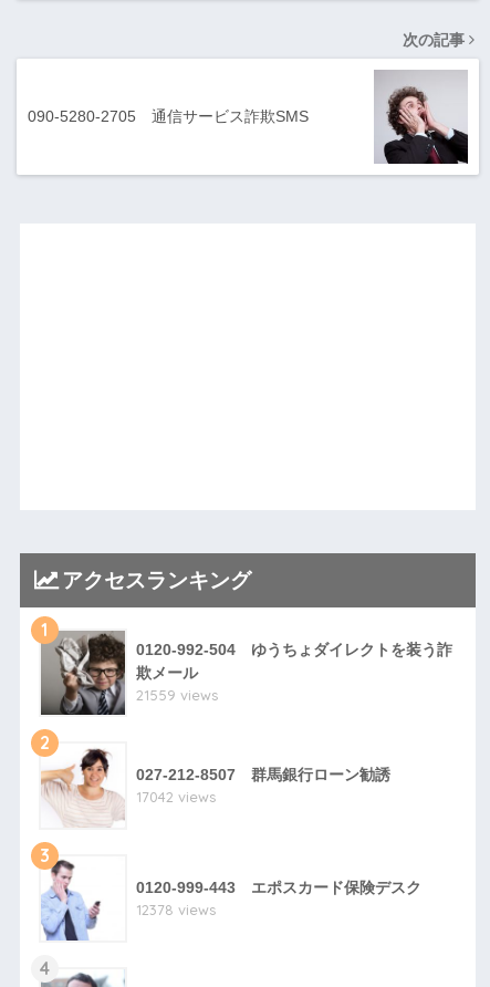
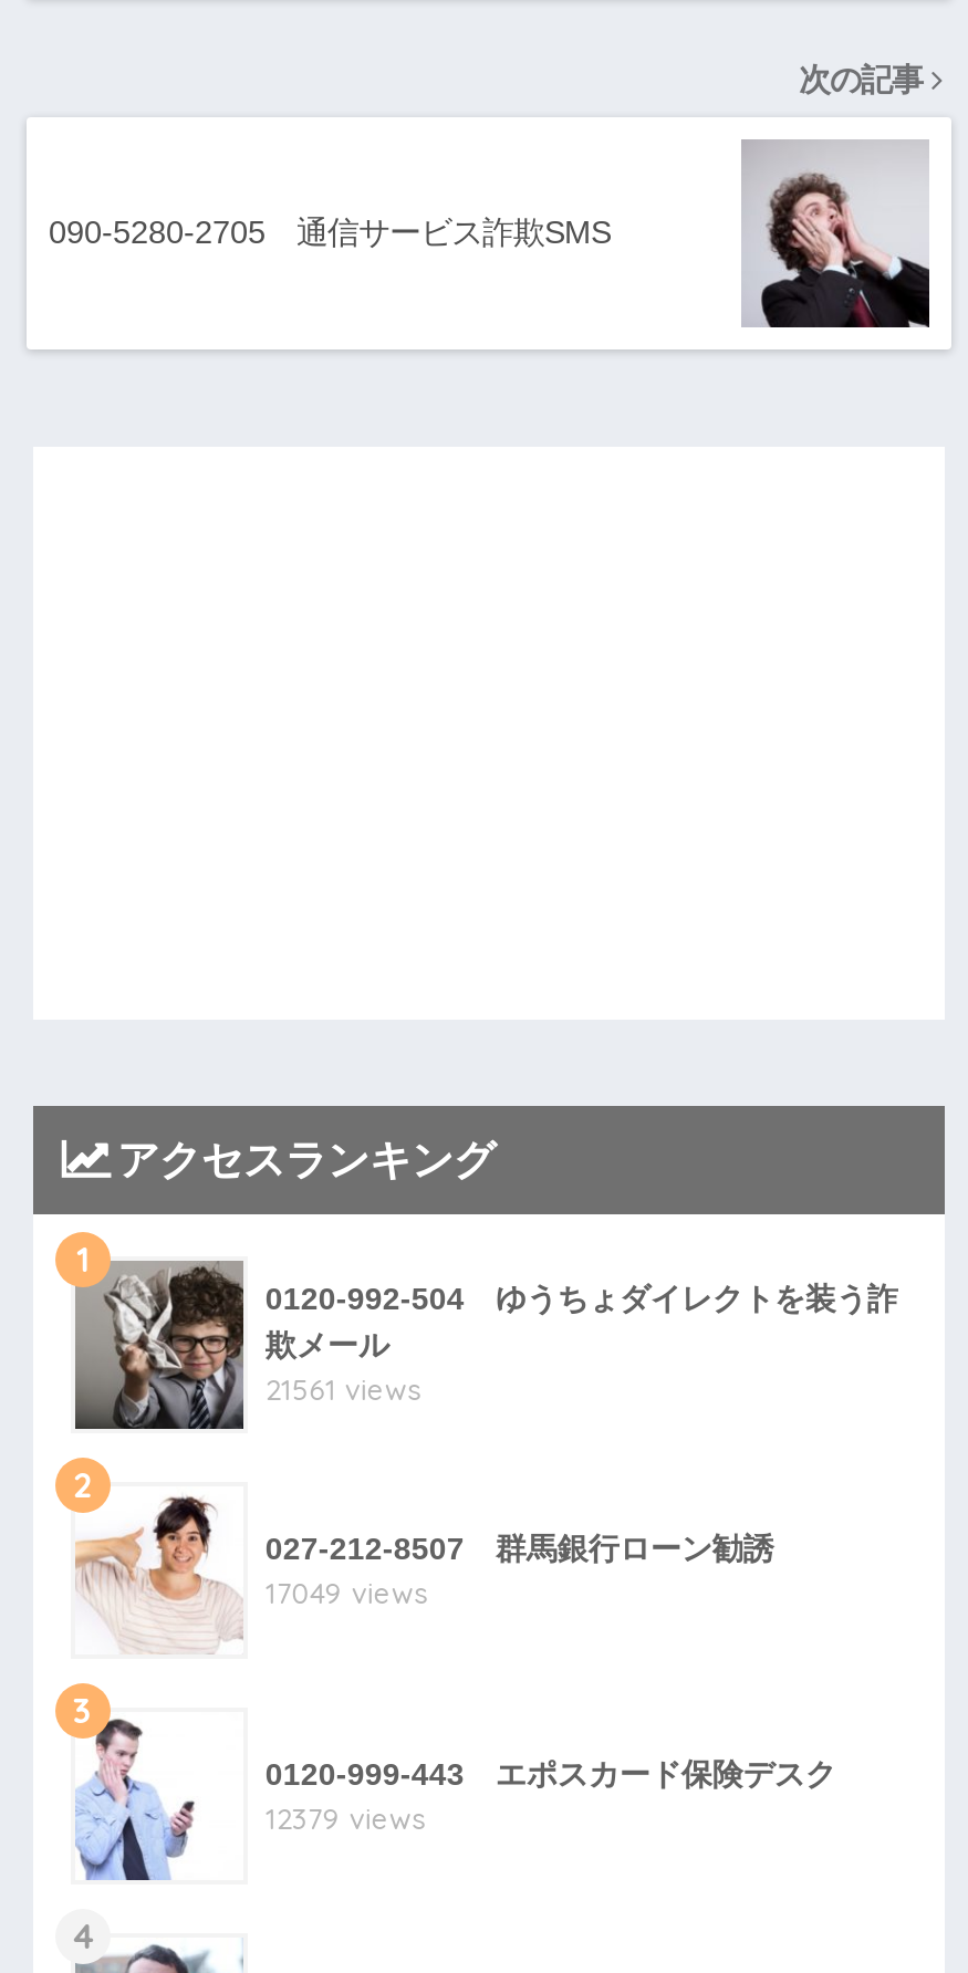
[136,686,218,704] 21559 views -> [265,1372,420,1407] 21561 views
[136,788,216,806] 17042 views -> [265,1575,427,1611] 17049 views
[136,901,216,919] 12378 views -> [265,1801,425,1836] 12379 views

